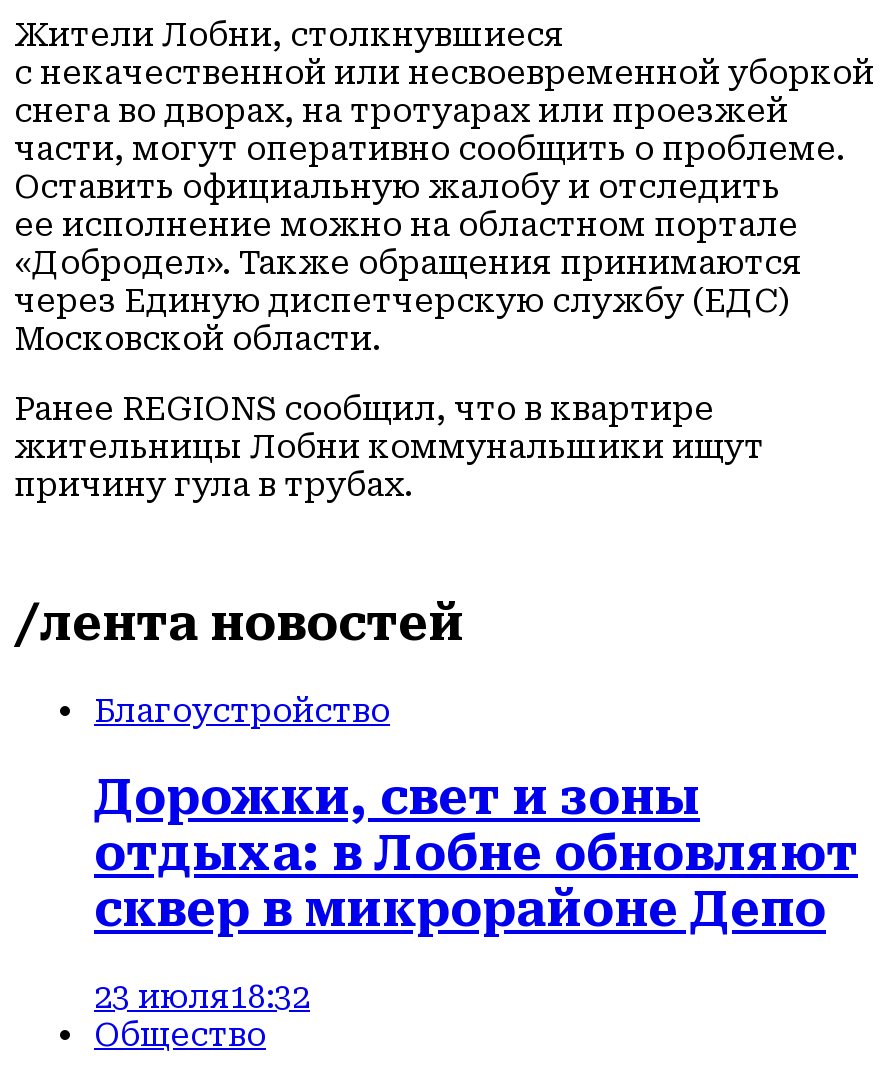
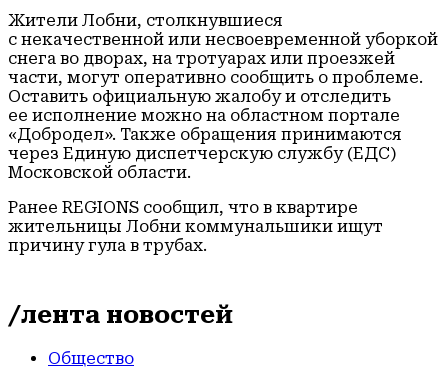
[94,692,858,1016] Благоустройство | Дорожки, свет и зоны | отдыха: в Лобне обновляют | сквер в микрорайоне Депо | 23 июля18:32 -> none

